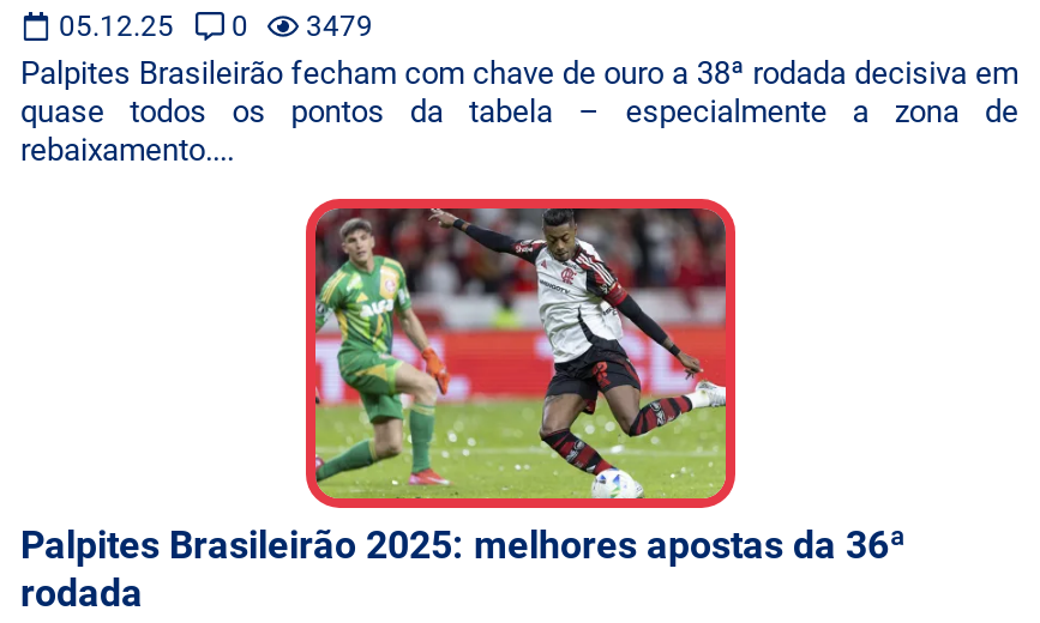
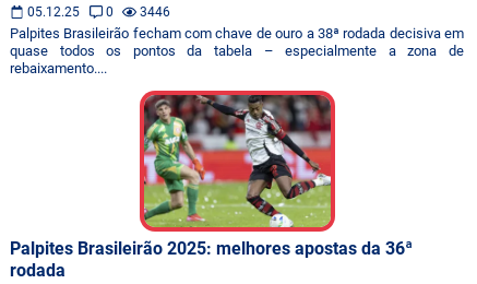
[59,10,373,44] 05.12.25 0 3479 -> [27,5,170,20] 05.12.25 0 3446

